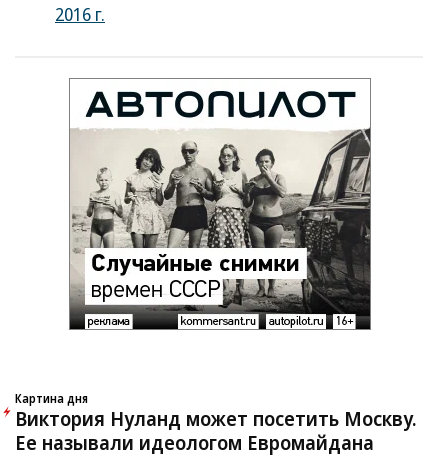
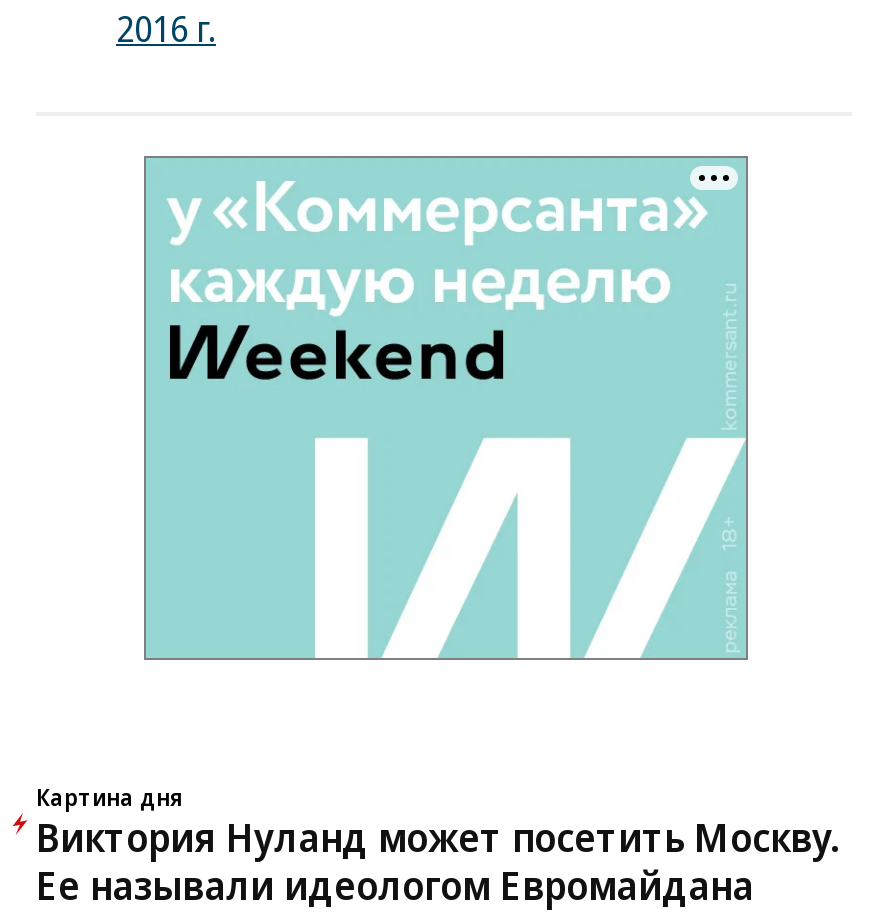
[69,79,371,330] [image] -> [144,156,748,660] [image]

